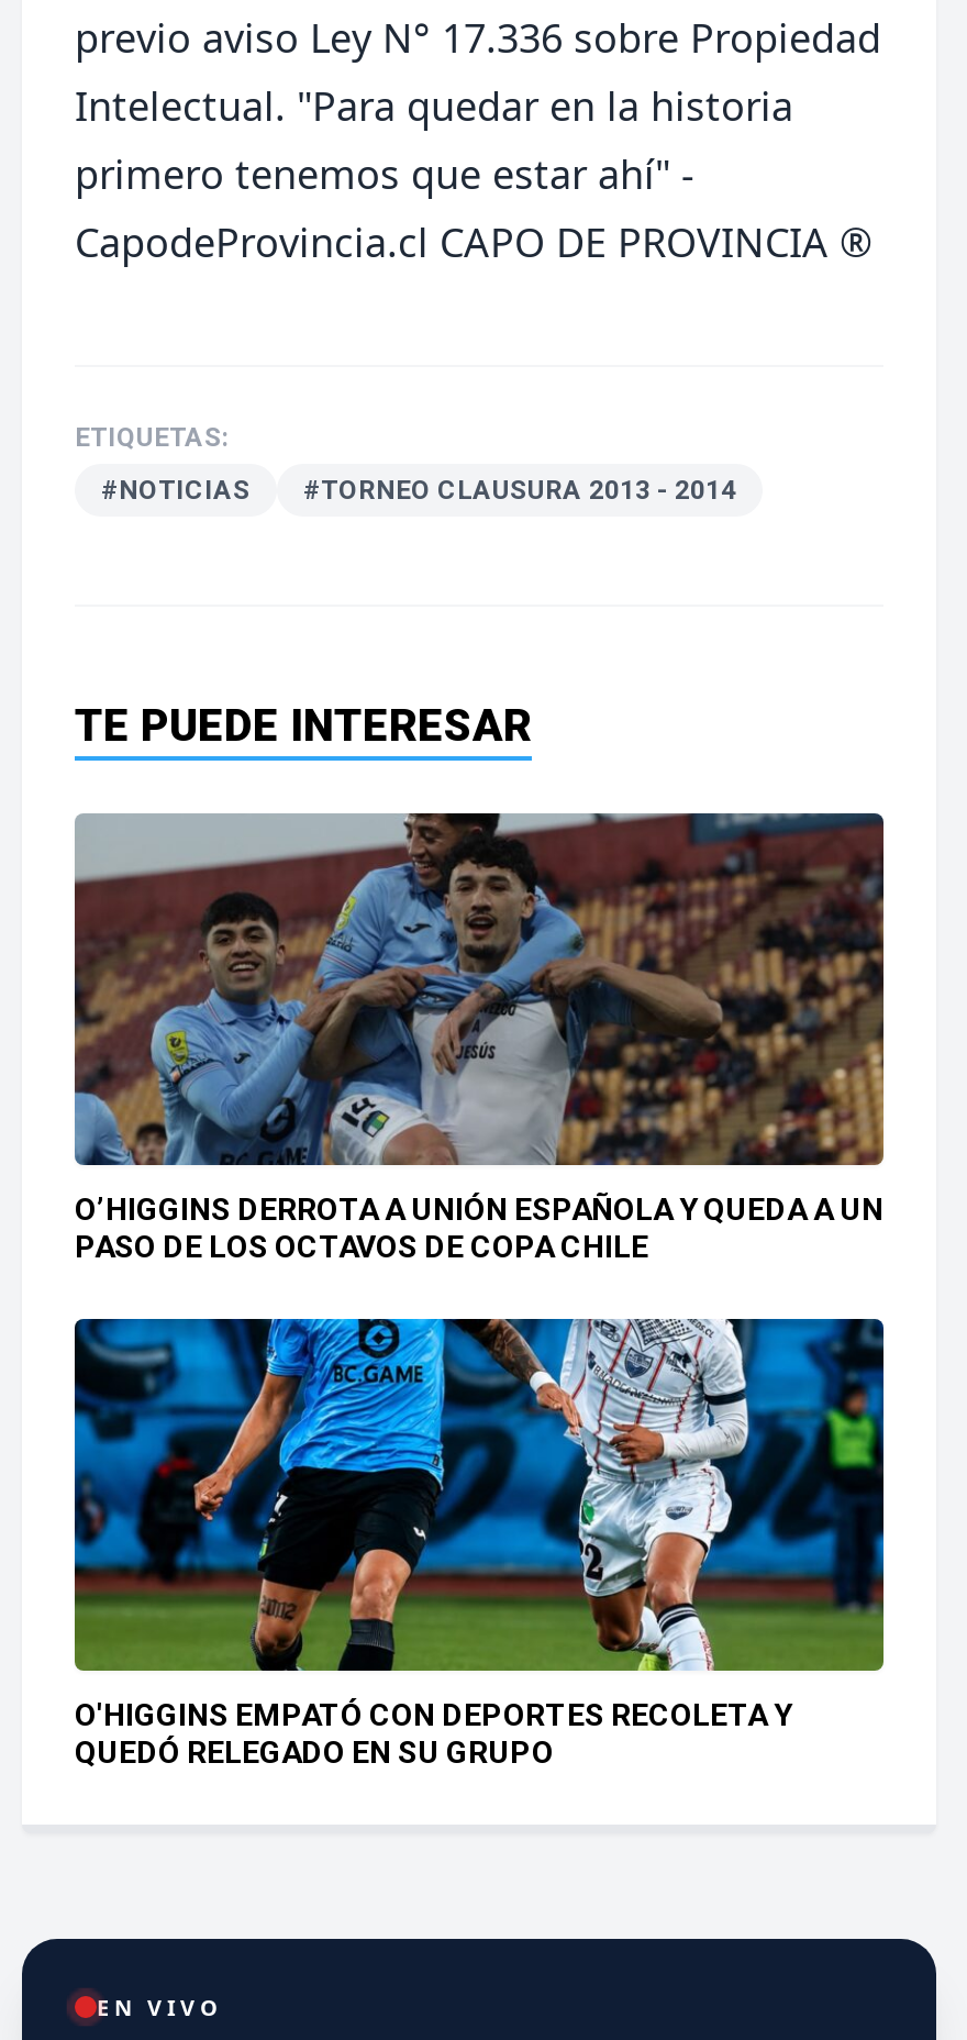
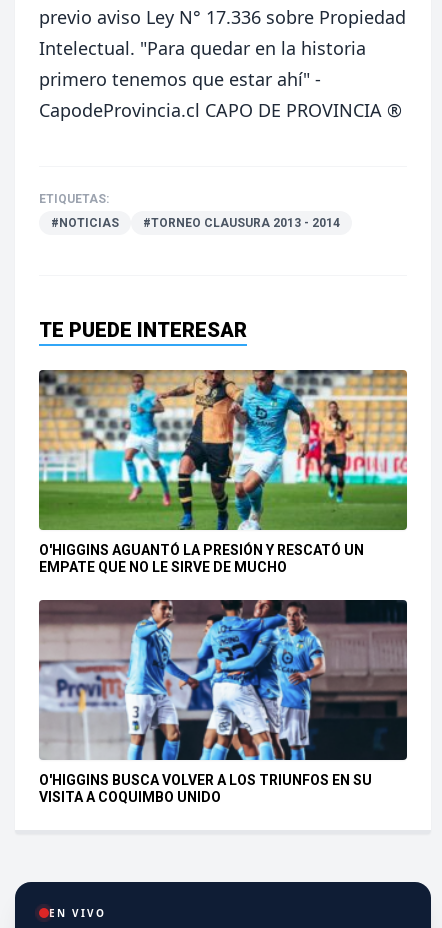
[73,811,886,1263] [image] | O’HIGGINS DERROTA A UNIÓN ESPAÑOLA Y QUEDA A UN | PASO DE LOS OCTAVOS DE COPA CHILE -> [38,369,408,574] [image] | O'HIGGINS AGUANTÓ LA PRESIÓN Y RESCATÓ UN | EMPATE QUE NO LE SIRVE DE MUCHO
[73,1317,886,1769] [image] | O'HIGGINS EMPATÓ CON DEPORTES RECOLETA Y | QUEDÓ RELEGADO EN SU GRUPO -> [38,599,408,804] [image] | O'HIGGINS BUSCA VOLVER A LOS TRIUNFOS EN SU | VISITA A COQUIMBO UNIDO

